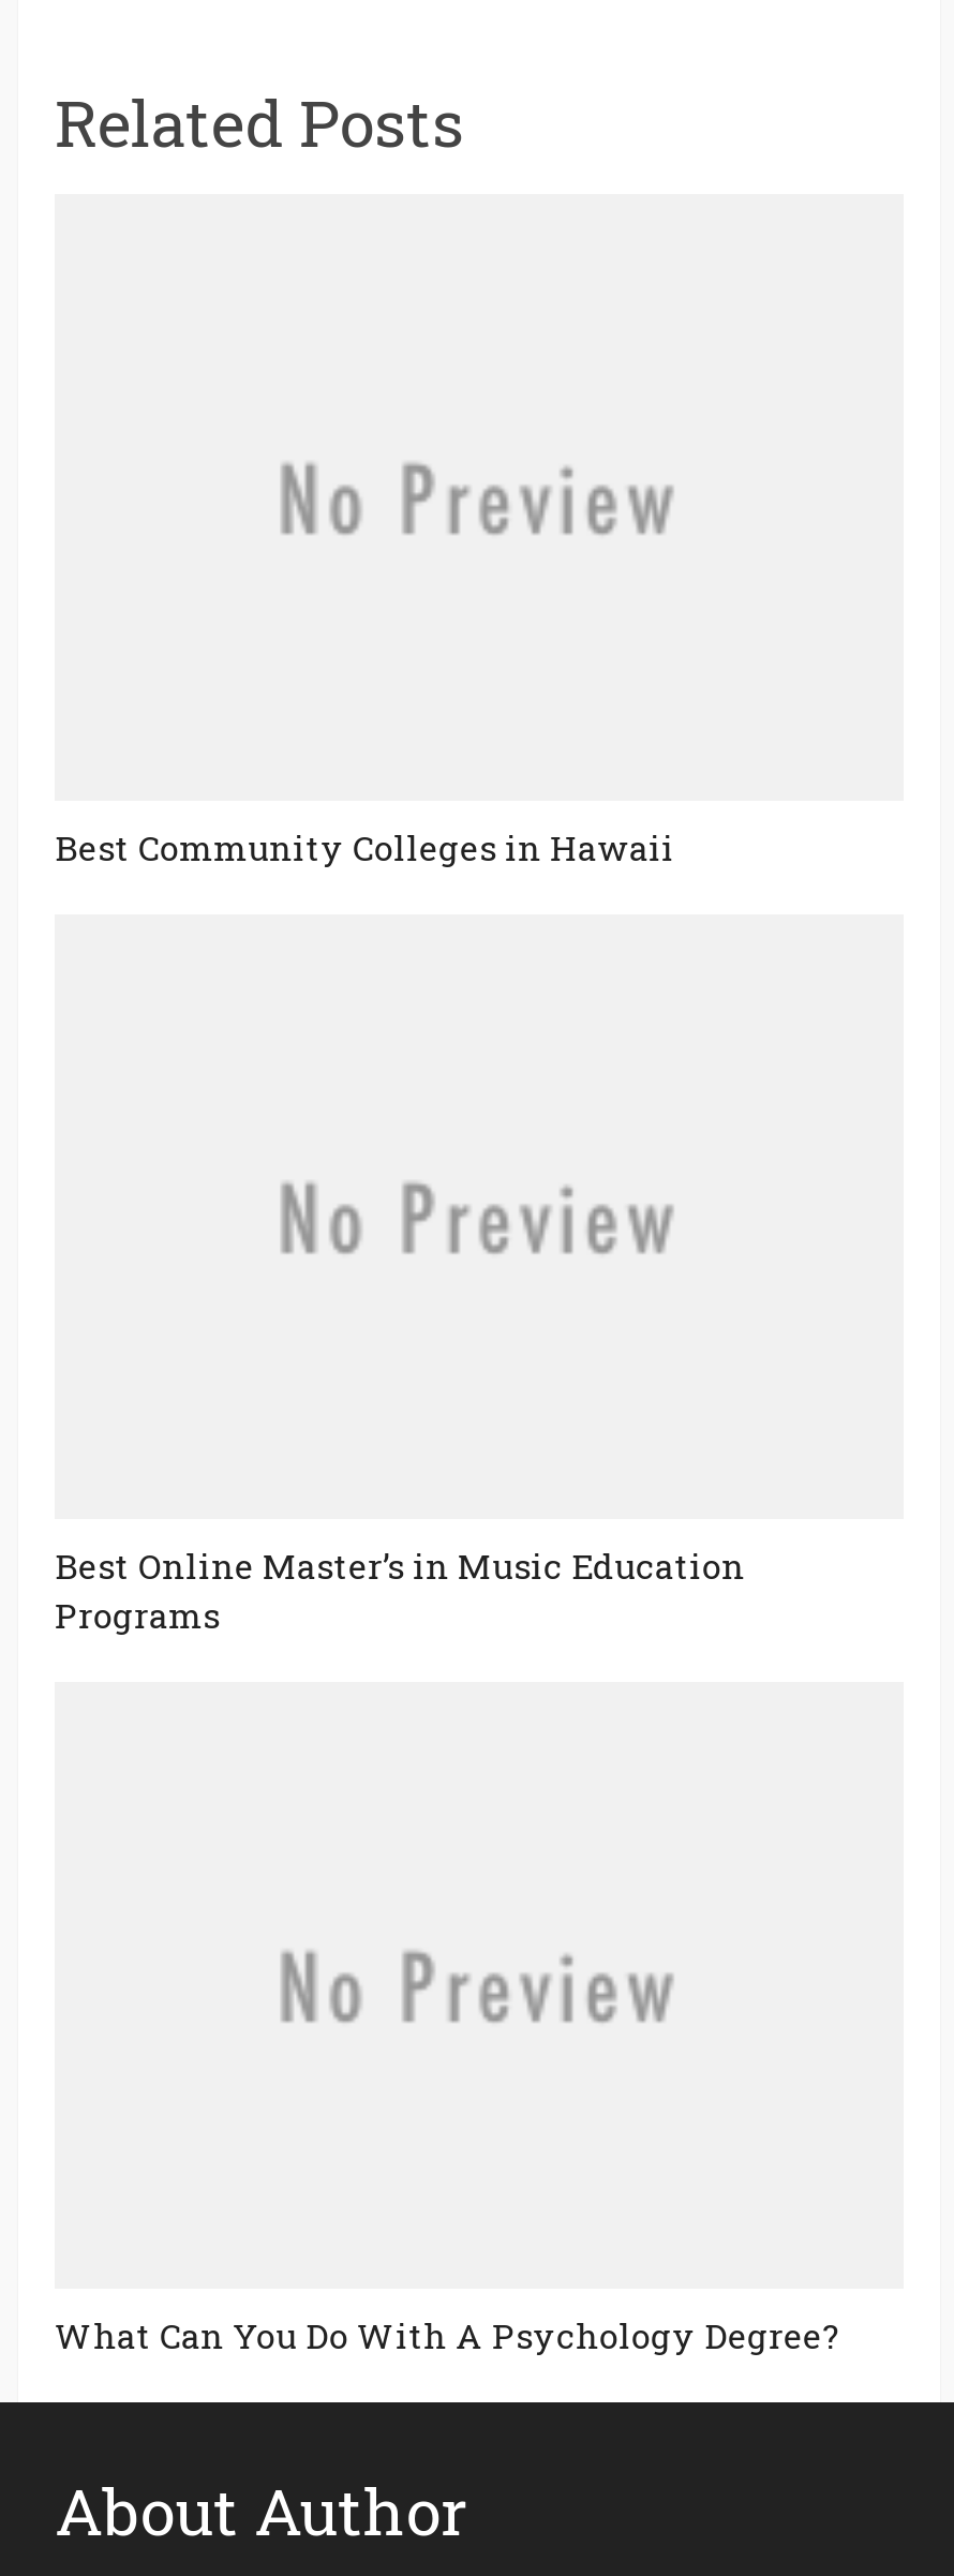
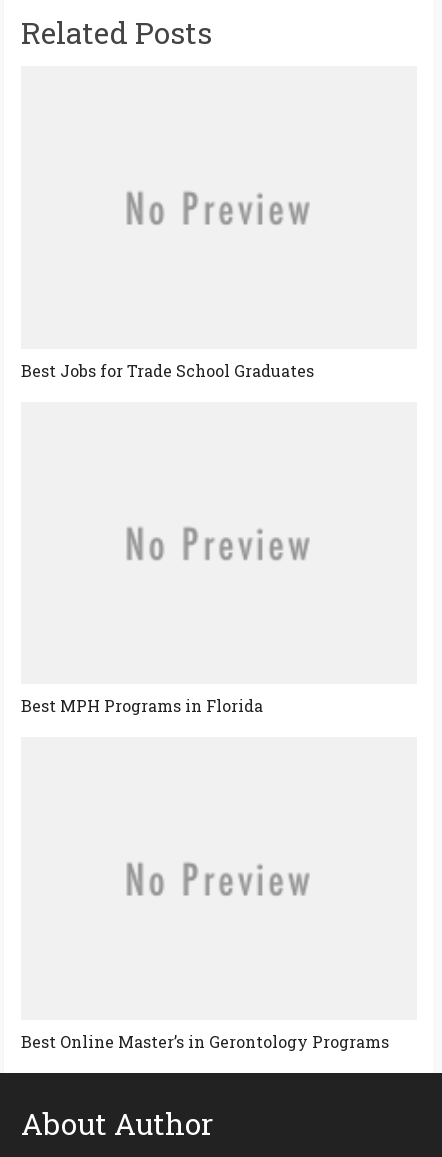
[55,824,674,869] Best Community Colleges in Hawaii -> [21,360,314,381] Best Jobs for Trade School Graduates
[55,1544,745,1638] Best Online Master’s in Music Education | Programs -> [21,695,263,716] Best MPH Programs in Florida
[55,2313,840,2358] What Can You Do With A Psychology Degree? -> [21,1031,389,1052] Best Online Master’s in Gerontology Programs

